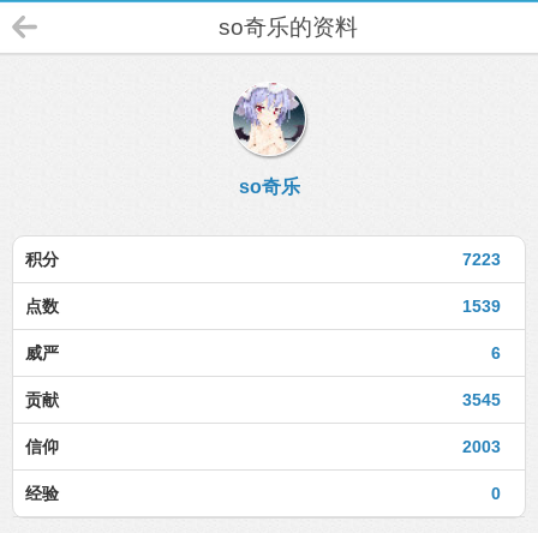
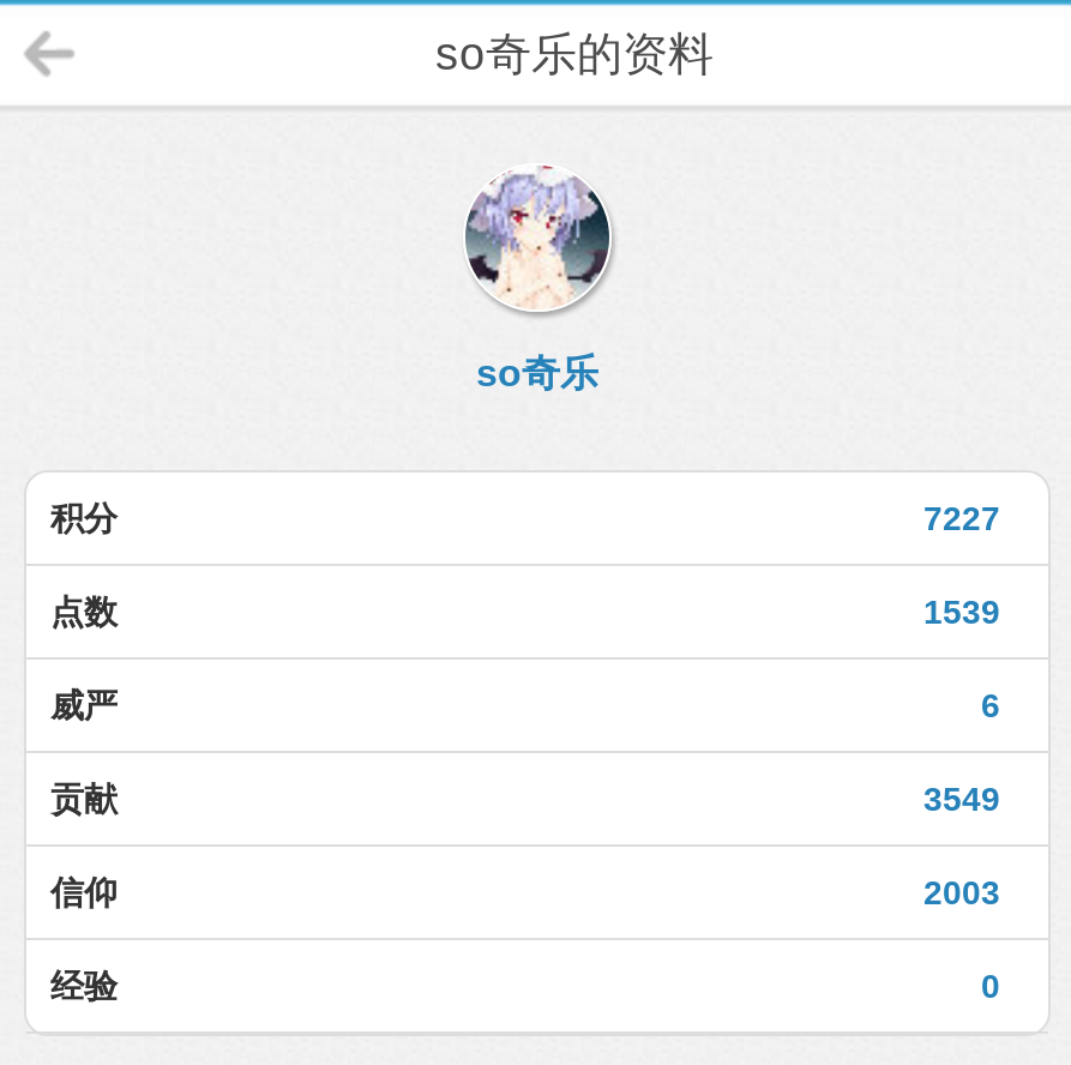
[462,250,501,269] 7223 -> [923,499,1000,537] 7227
[462,390,501,409] 3545 -> [923,780,1000,818] 3549

